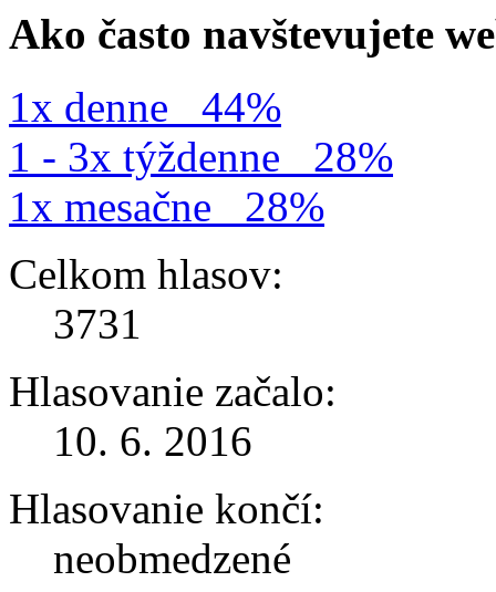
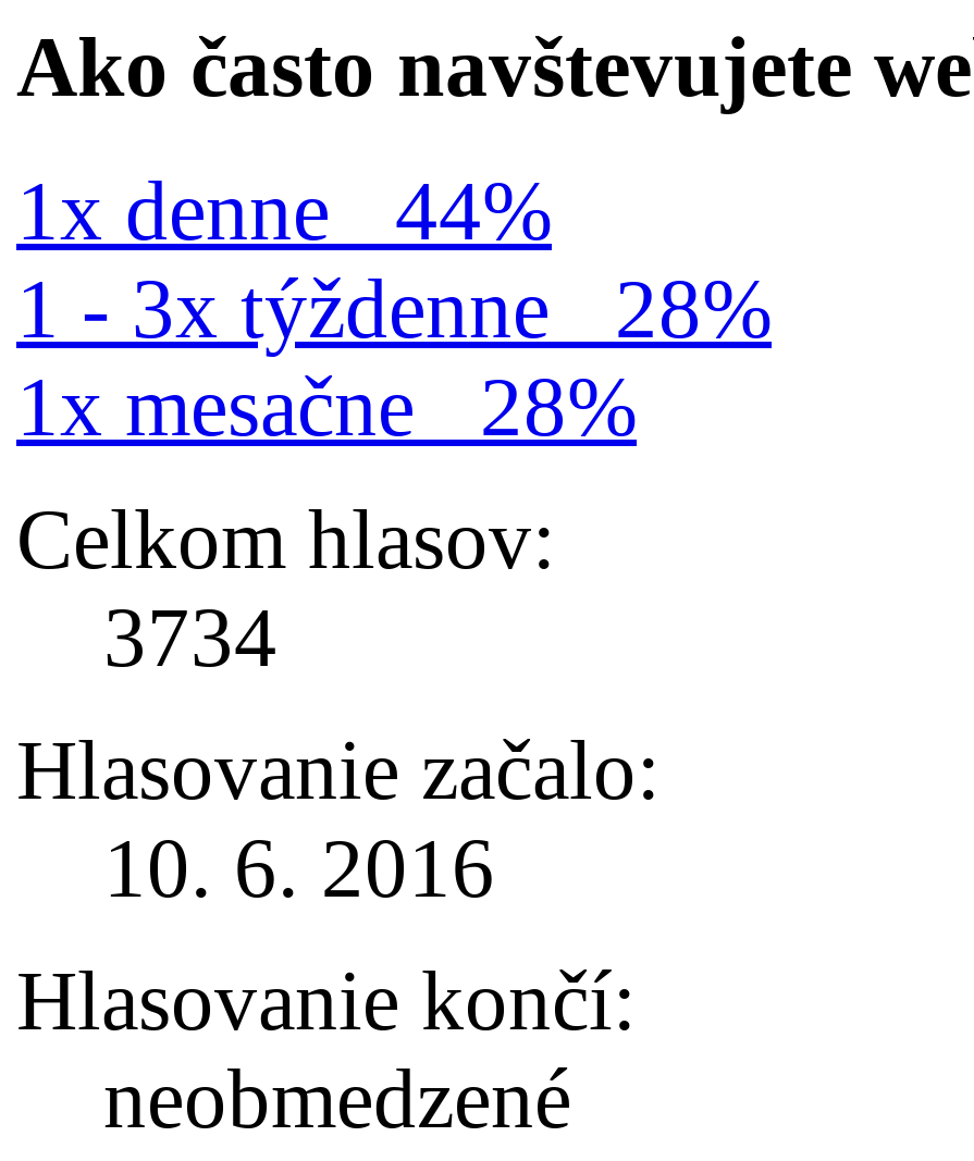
[53,300,142,347] 3731 -> [103,590,278,683] 3734

